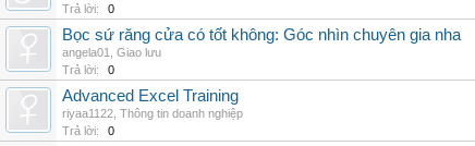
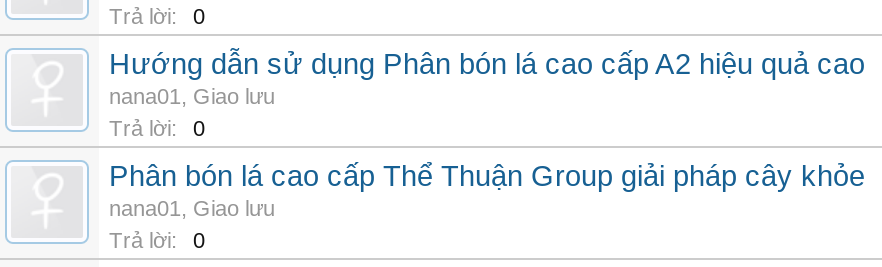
[62,26,461,59] Bọc sứ răng cửa có tốt không: Góc nhìn chuyên gia nha | angela01, Giao lưu -> [109,48,865,108] Hướng dẫn sử dụng Phân bón lá cao cấp A2 hiệu quả cao | nana01, Giao lưu
[62,87,243,120] Advanced Excel Training | riyaa1122, Thông tin doanh nghiệp -> [109,160,865,220] Phân bón lá cao cấp Thể Thuận Group giải pháp cây khỏe | nana01, Giao lưu

